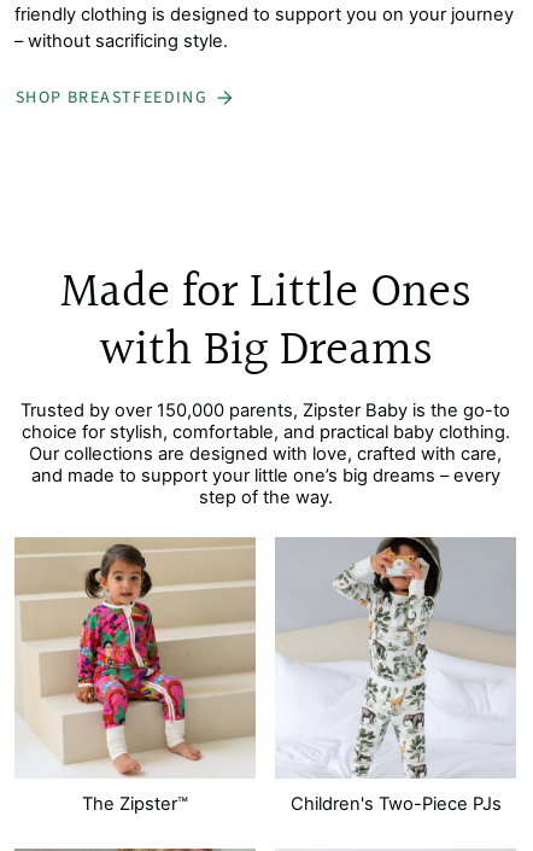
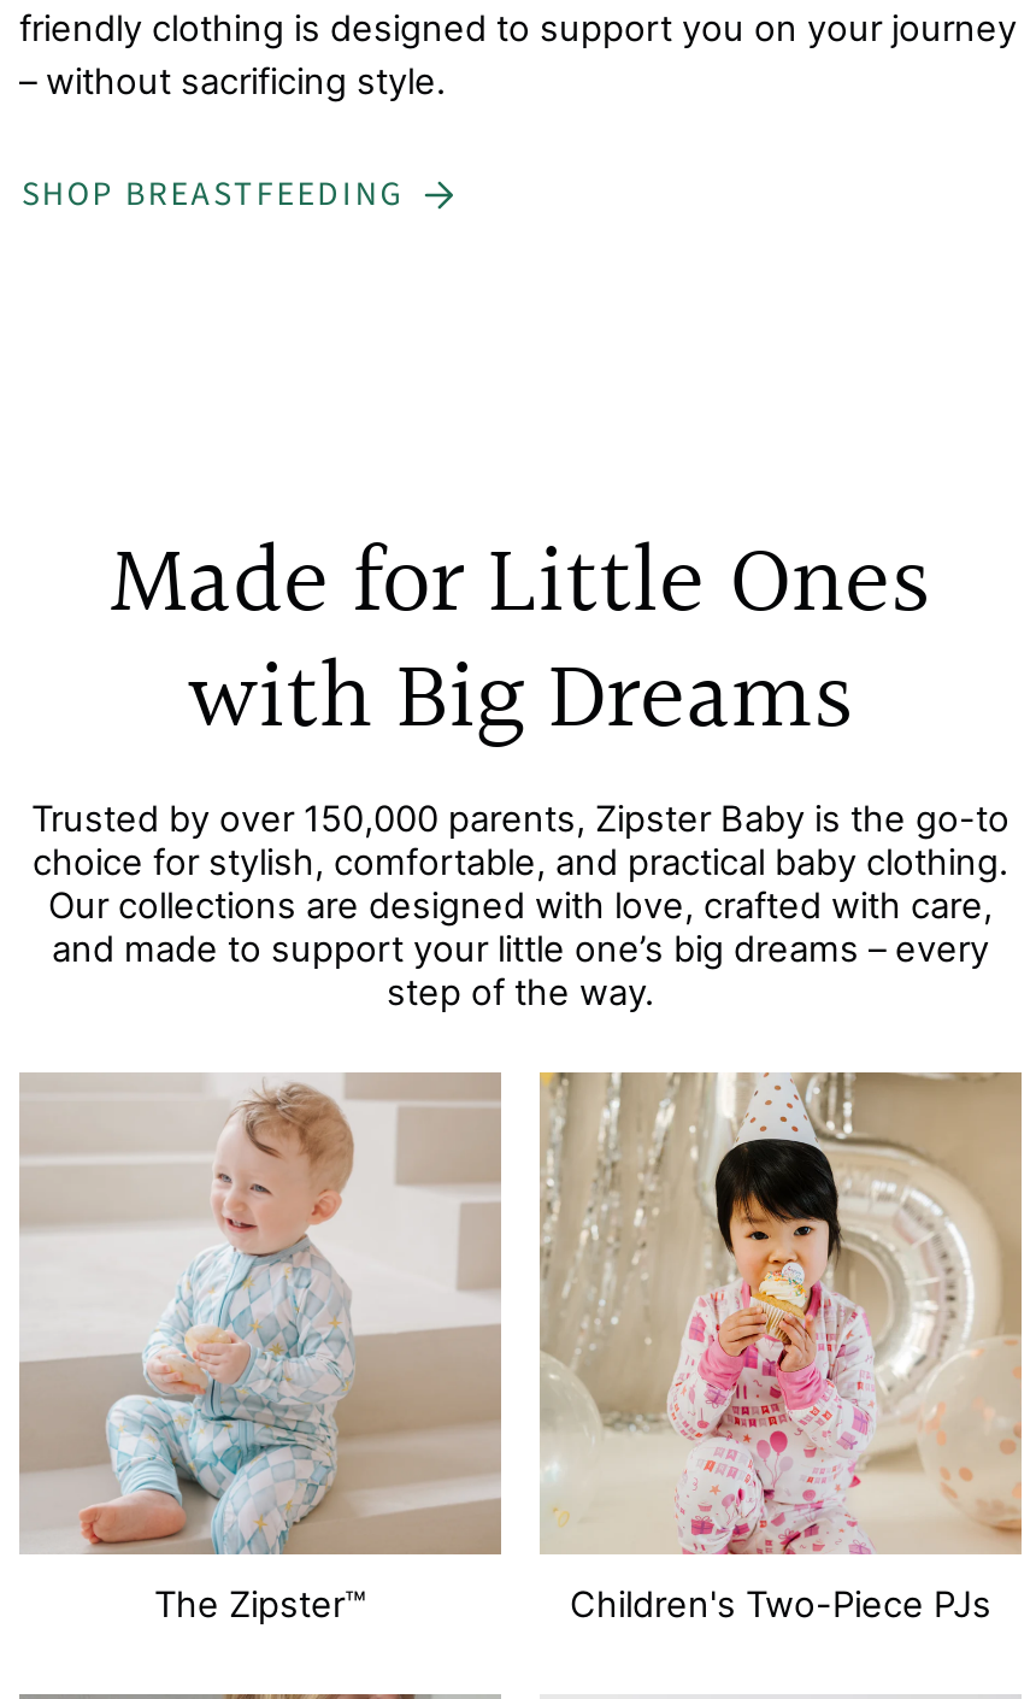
[16,537,256,777] [image] -> [19,1075,501,1554] [image]
[275,536,516,779] [image] -> [537,1070,1024,1557] [image]

